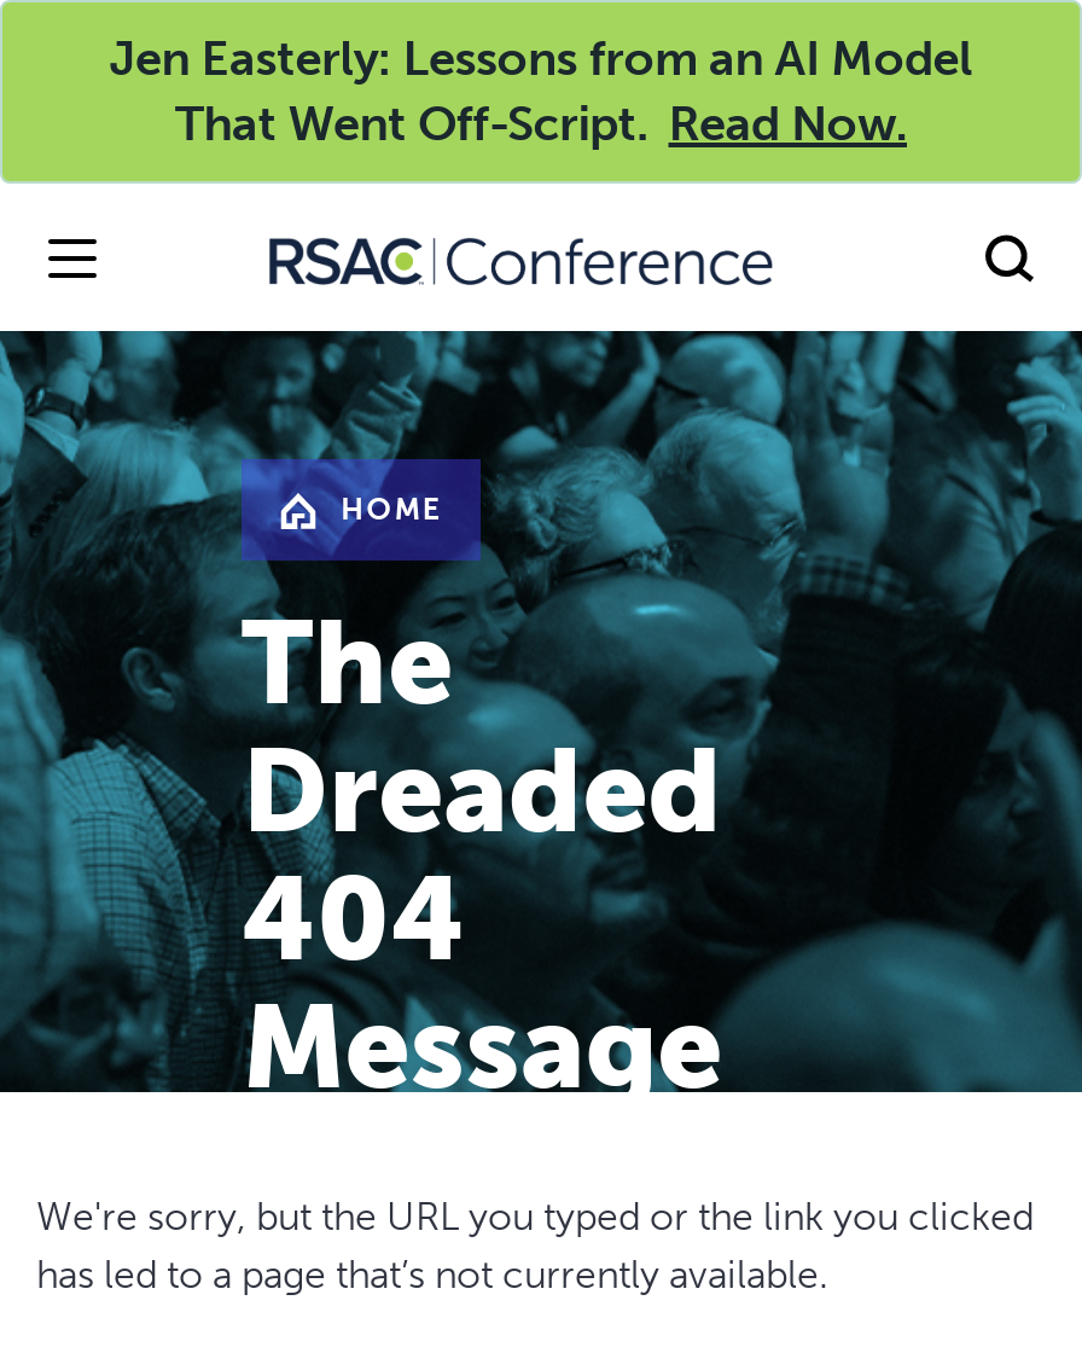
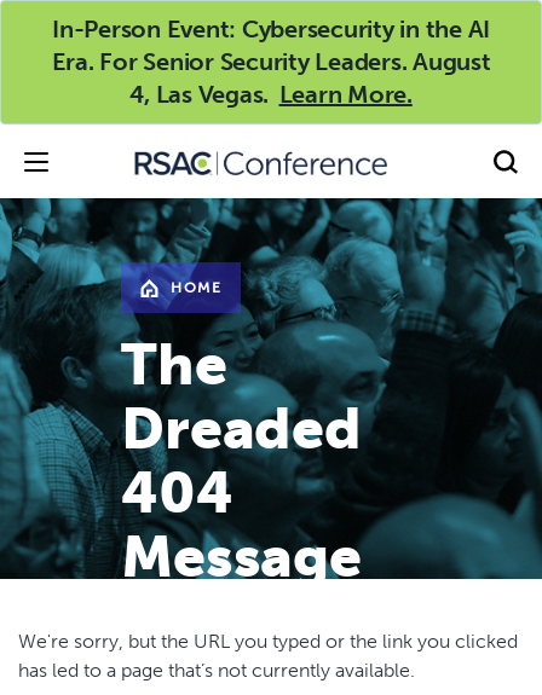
[109,29,973,152] Jen Easterly: Lessons from an AI Model | That Went Off-Script. Read Now. -> [51,15,491,109] In-Person Event: Cybersecurity in the AI | Era. For Senior Security Leaders. August | 4, Las Vegas. Learn More.

